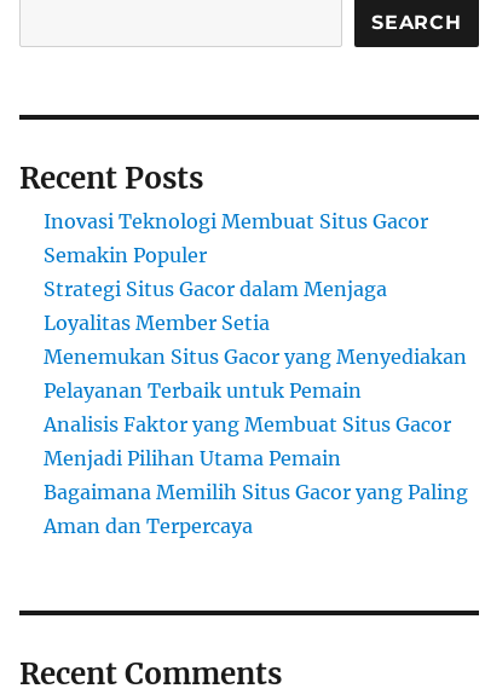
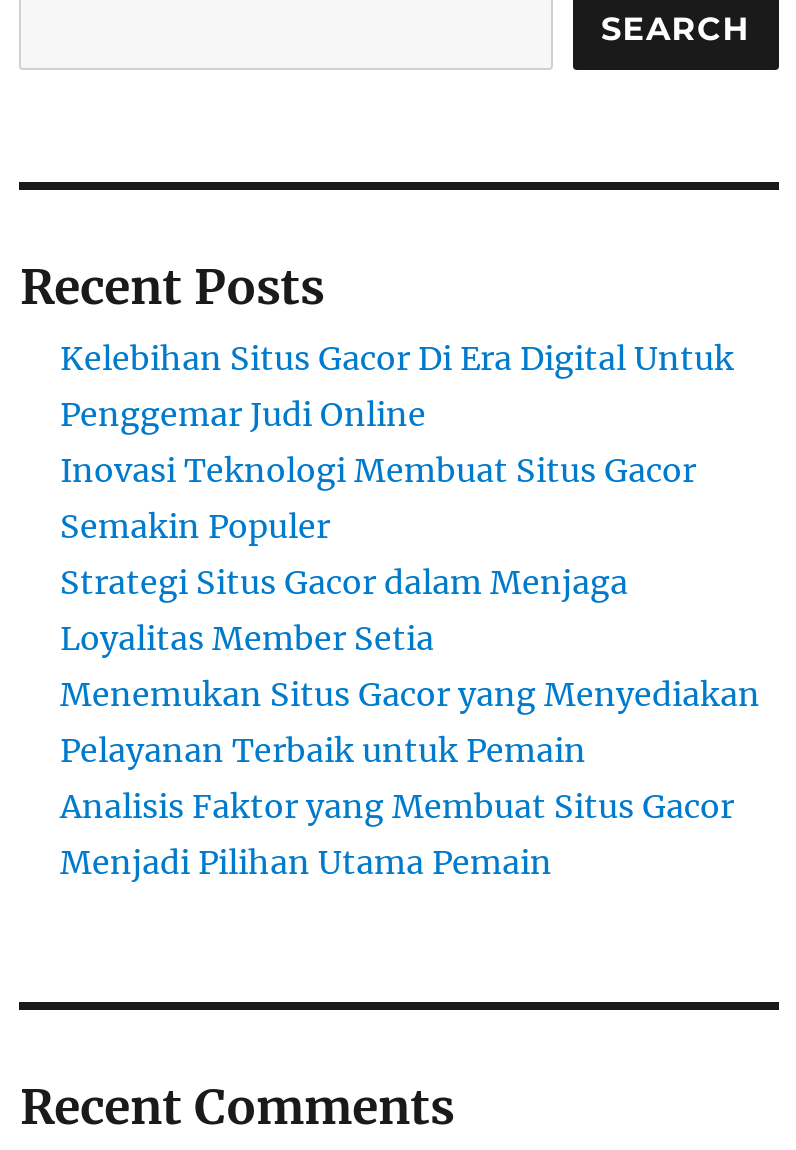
none -> [60,338,734,434] Kelebihan Situs Gacor Di Era Digital Untuk | Penggemar Judi Online
moved [44,209,467,470] -> [60,450,760,882]: Inovasi Teknologi Membuat Situs Gacor | Semakin Populer | Strategi Situs Gacor dalam Menjaga | Loyalitas Member Setia | Menemukan Situs Gacor yang Menyediakan | Pelayanan Terbaik untuk Pemain | Analisis Faktor yang Membuat Situs Gacor | Menjadi Pilihan Utama Pemain
[44,480,469,538] Bagaimana Memilih Situs Gacor yang Paling | Aman dan Terpercaya -> none

